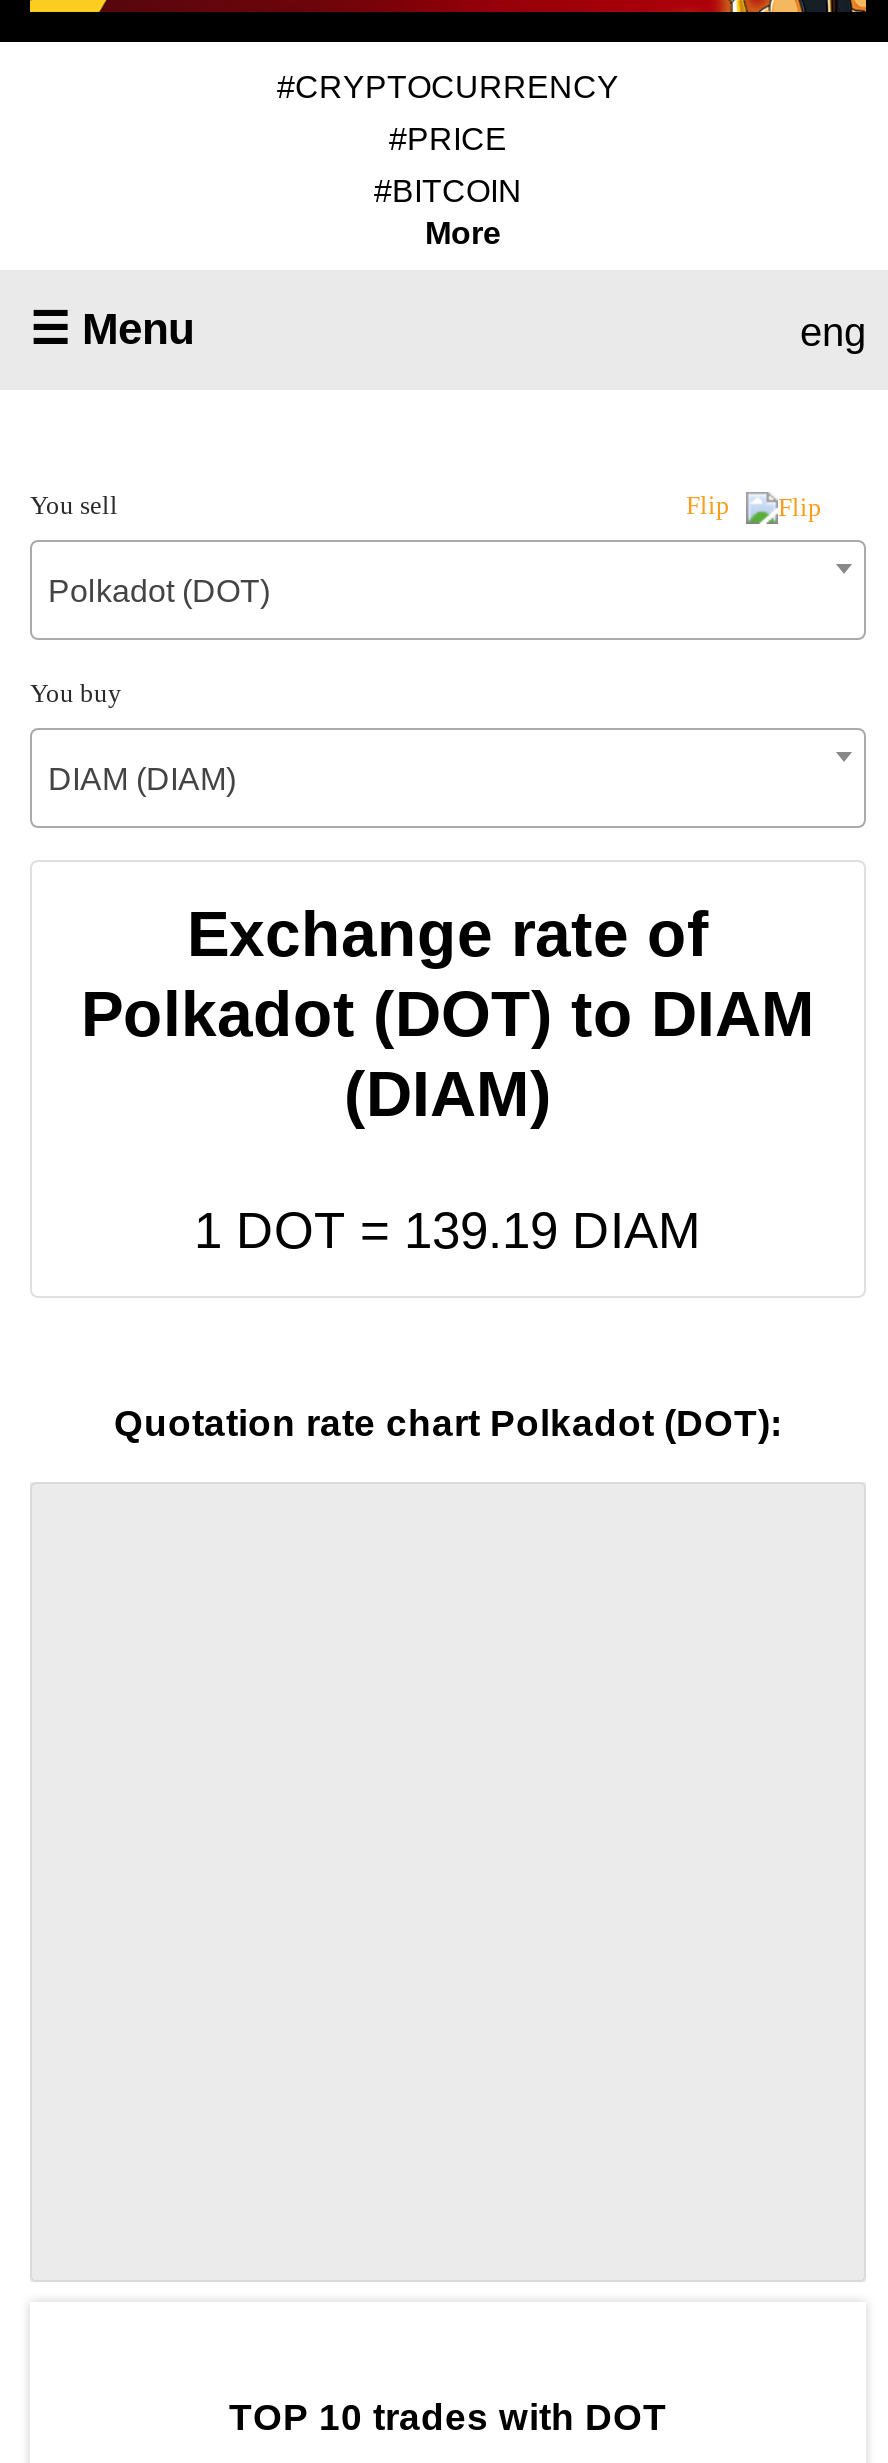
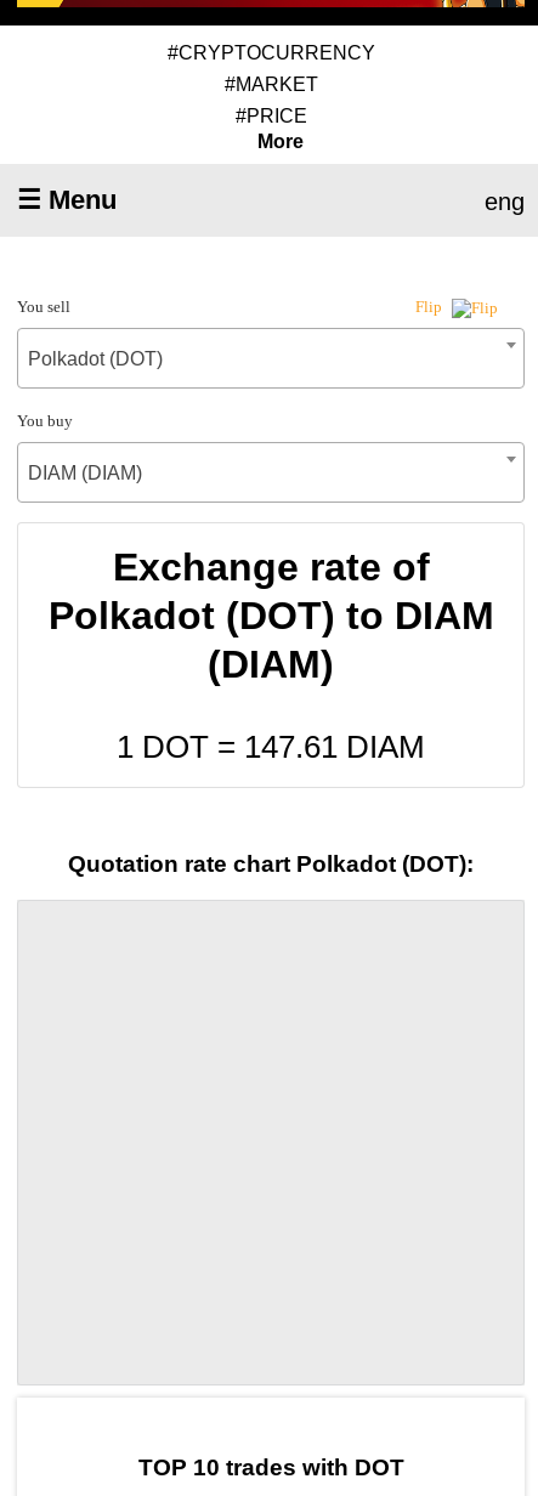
none -> [224,74,318,94] #MARKET
moved [389,121,507,155] -> [235,105,307,126]: #PRICE
[374,173,522,207] #BITCOIN -> none
[194,1201,702,1257] 1 DOT = 139.19 DIAM -> [117,729,425,763] 1 DOT = 147.61 DIAM

